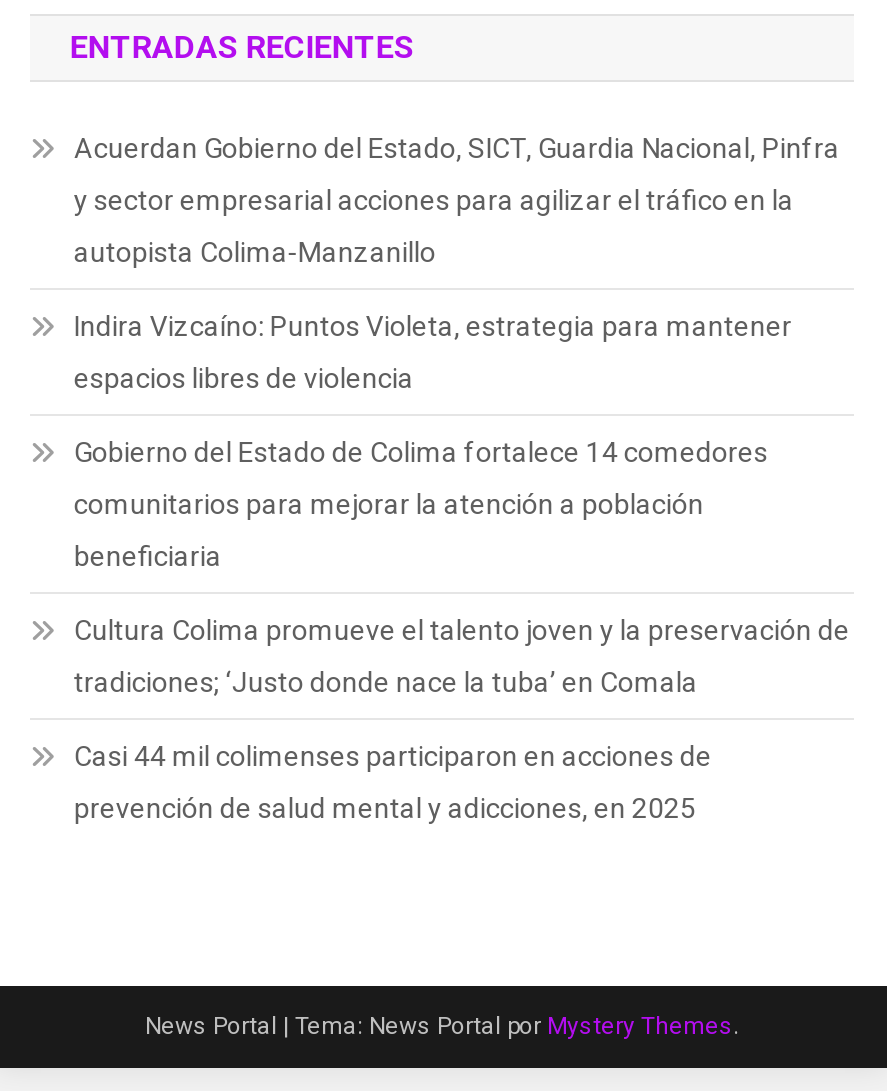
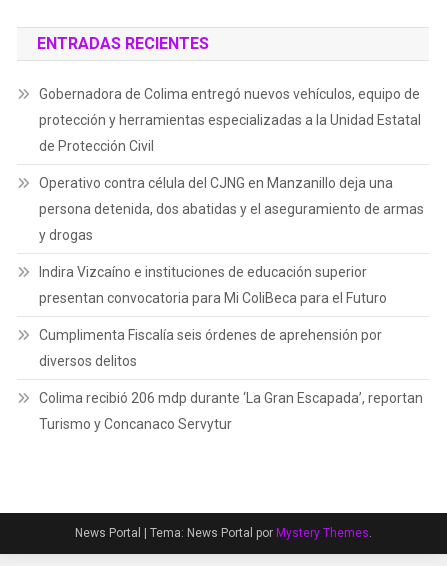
[74,132,840,164] Acuerdan Gobierno del Estado, SICT, Guardia Nacional, Pinfra -> [39,86,420,102] Gobernadora de Colima entregó nuevos vehículos, equipo de
[74,184,794,216] y sector empresarial acciones para agilizar el tráfico en la -> [39,112,421,128] protección y herramientas especializadas a la Unidad Estatal
[74,236,436,268] autopista Colima-Manzanillo -> [39,138,154,154] de Protección Civil
[74,310,792,342] Indira Vizcaíno: Puntos Violeta, estrategia para mantener -> [39,175,393,191] Operativo contra célula del CJNG en Manzanillo deja una
[74,362,414,394] espacios libres de violencia -> [39,201,424,217] persona detenida, dos abatidas y el aseguramiento de armas
[74,436,768,468] Gobierno del Estado de Colima fortalece 14 comedores -> [39,227,93,243] y drogas
[74,488,704,520] comunitarios para mejorar la atención a población -> [39,264,367,280] Indira Vizcaíno e instituciones de educación superior
[74,540,222,572] beneficiaria -> [39,290,387,306] presentan convocatoria para Mi ColiBeca para el Futuro
[74,614,850,646] Cultura Colima promueve el talento joven y la preservación de -> [39,327,382,343] Cumplimenta Fiscalía seis órdenes de aprehensión por
[74,666,698,698] tradiciones; ‘Justo donde nace la tuba’ en Comala -> [39,353,137,369] diversos delitos
[74,740,712,772] Casi 44 mil colimenses participaron en acciones de -> [39,390,423,406] Colima recibió 206 mdp durante ‘La Gran Escapada’, reportan
[74,792,696,824] prevención de salud mental y adicciones, en 2025 -> [39,416,232,432] Turismo y Concanaco Servytur

